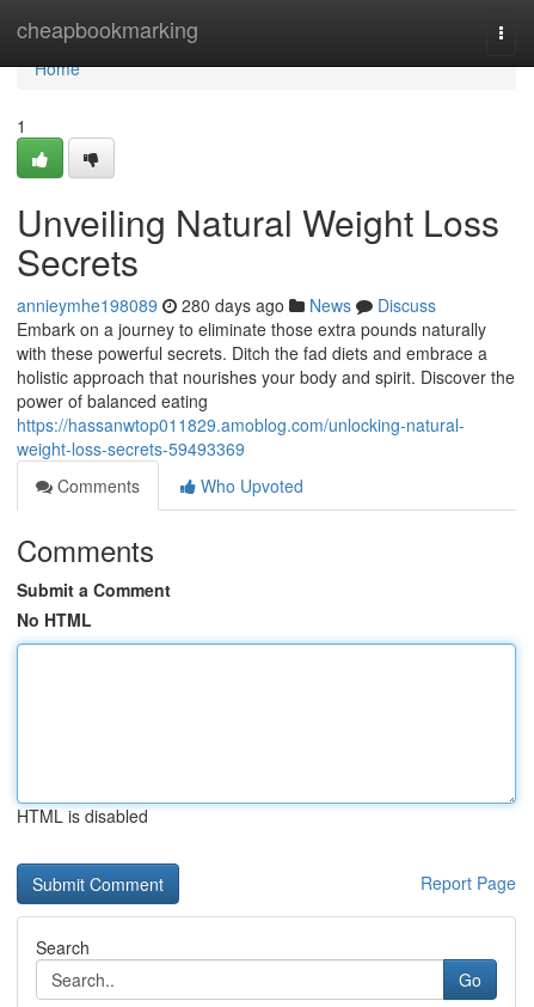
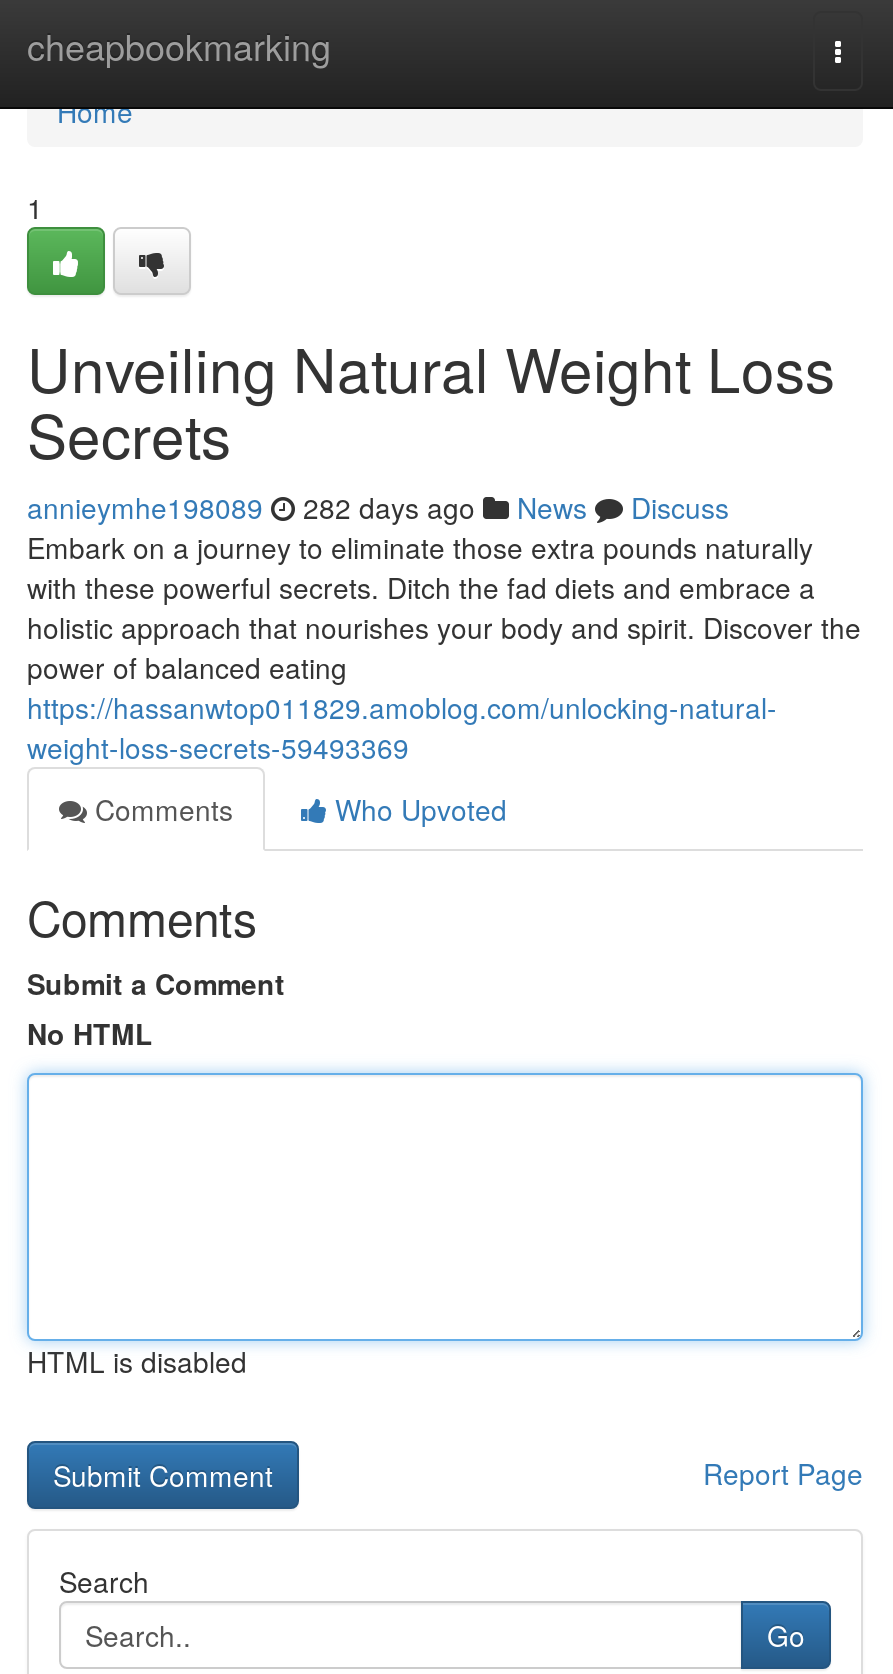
[17,293,436,317] annieymhe198089 280 days ago News Discuss -> [27,487,729,527] annieymhe198089 282 days ago News Discuss

